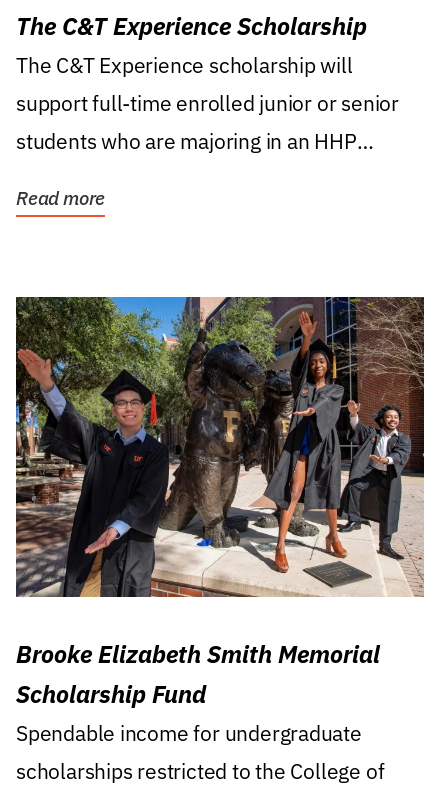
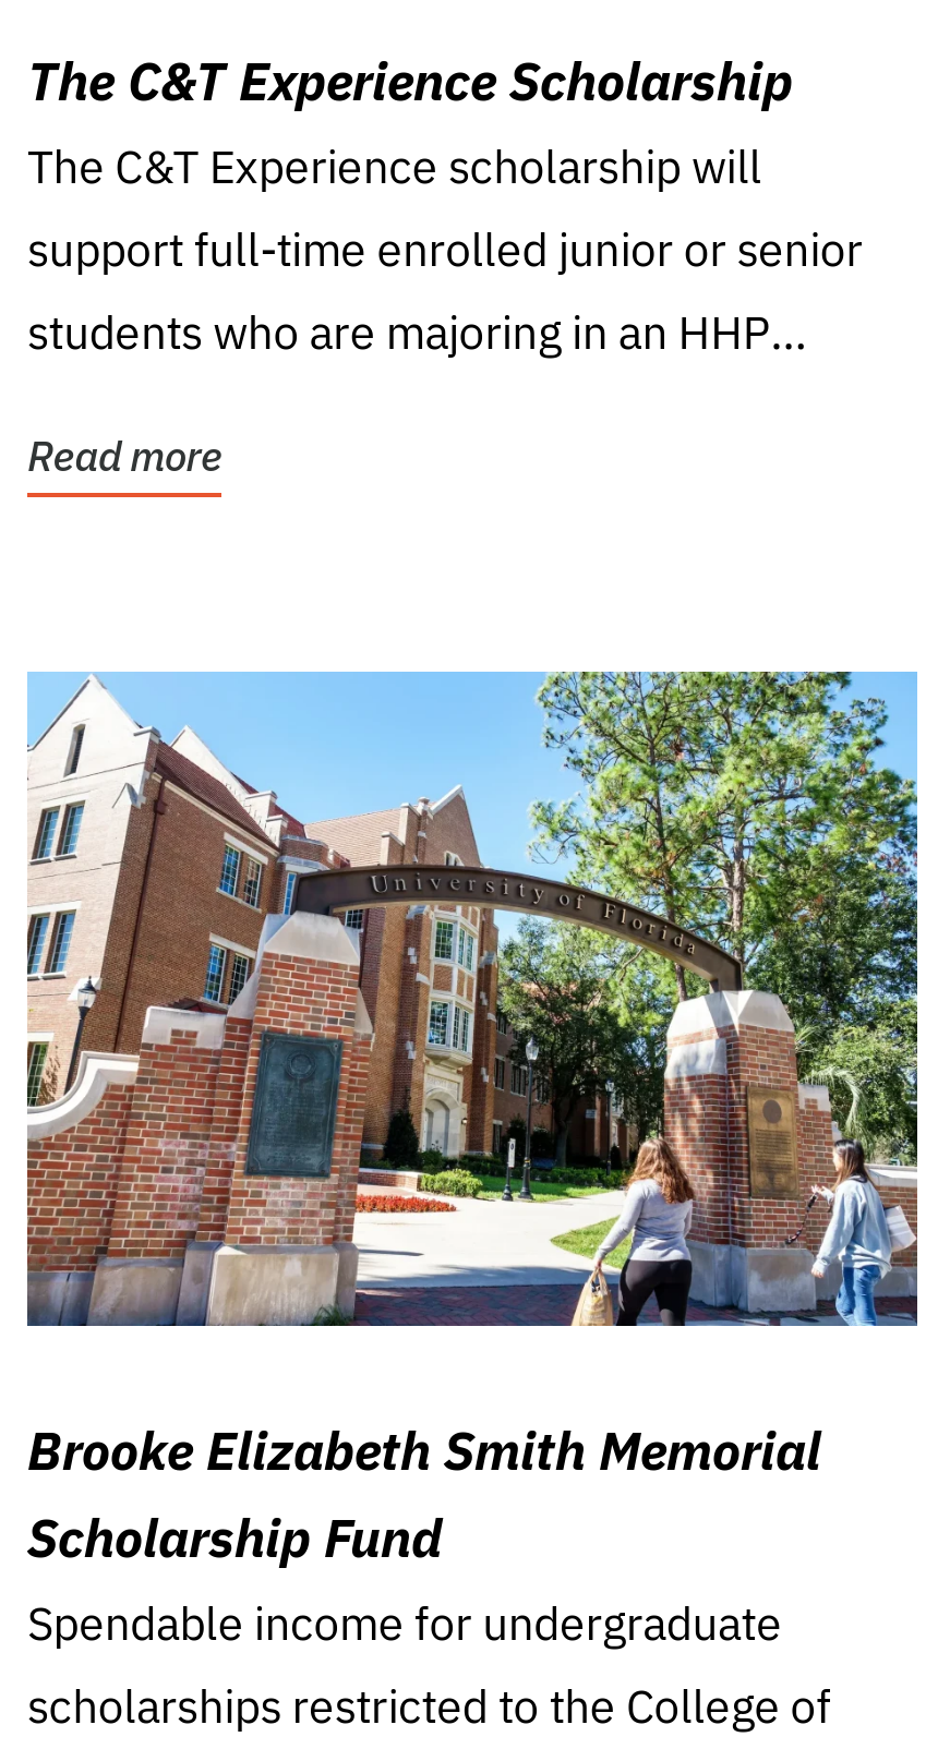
[15,296,425,598] [image] -> [25,670,919,1328] [image]

